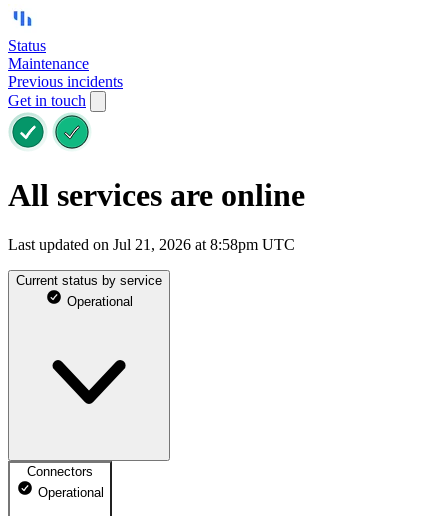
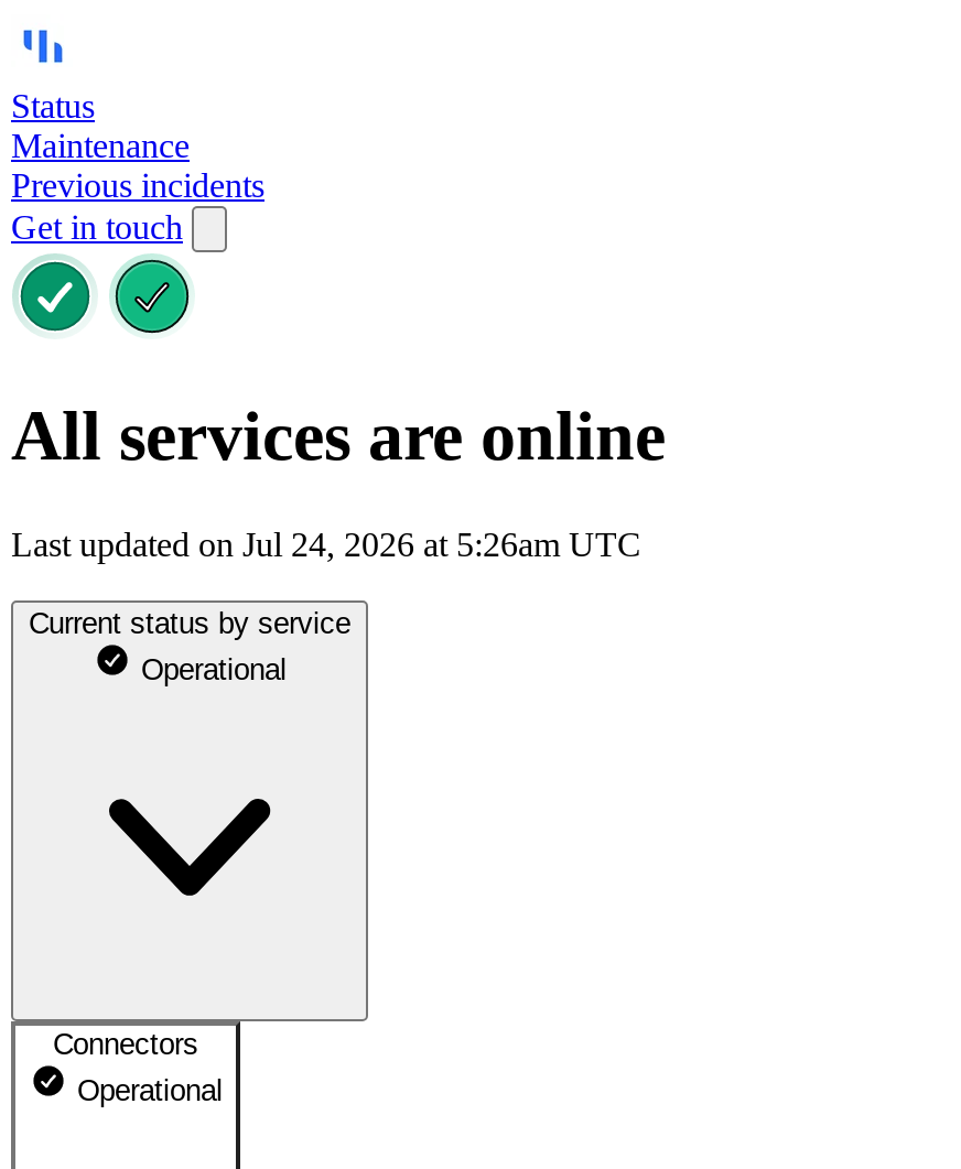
[8,236,295,253] Last updated on Jul 21, 2026 at 8:58pm UTC -> [11,525,641,563] Last updated on Jul 24, 2026 at 5:26am UTC

